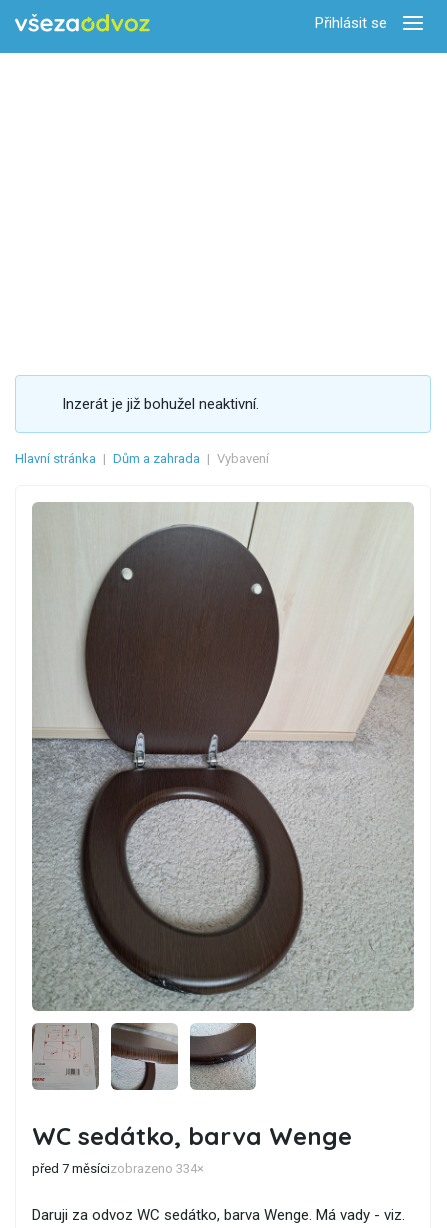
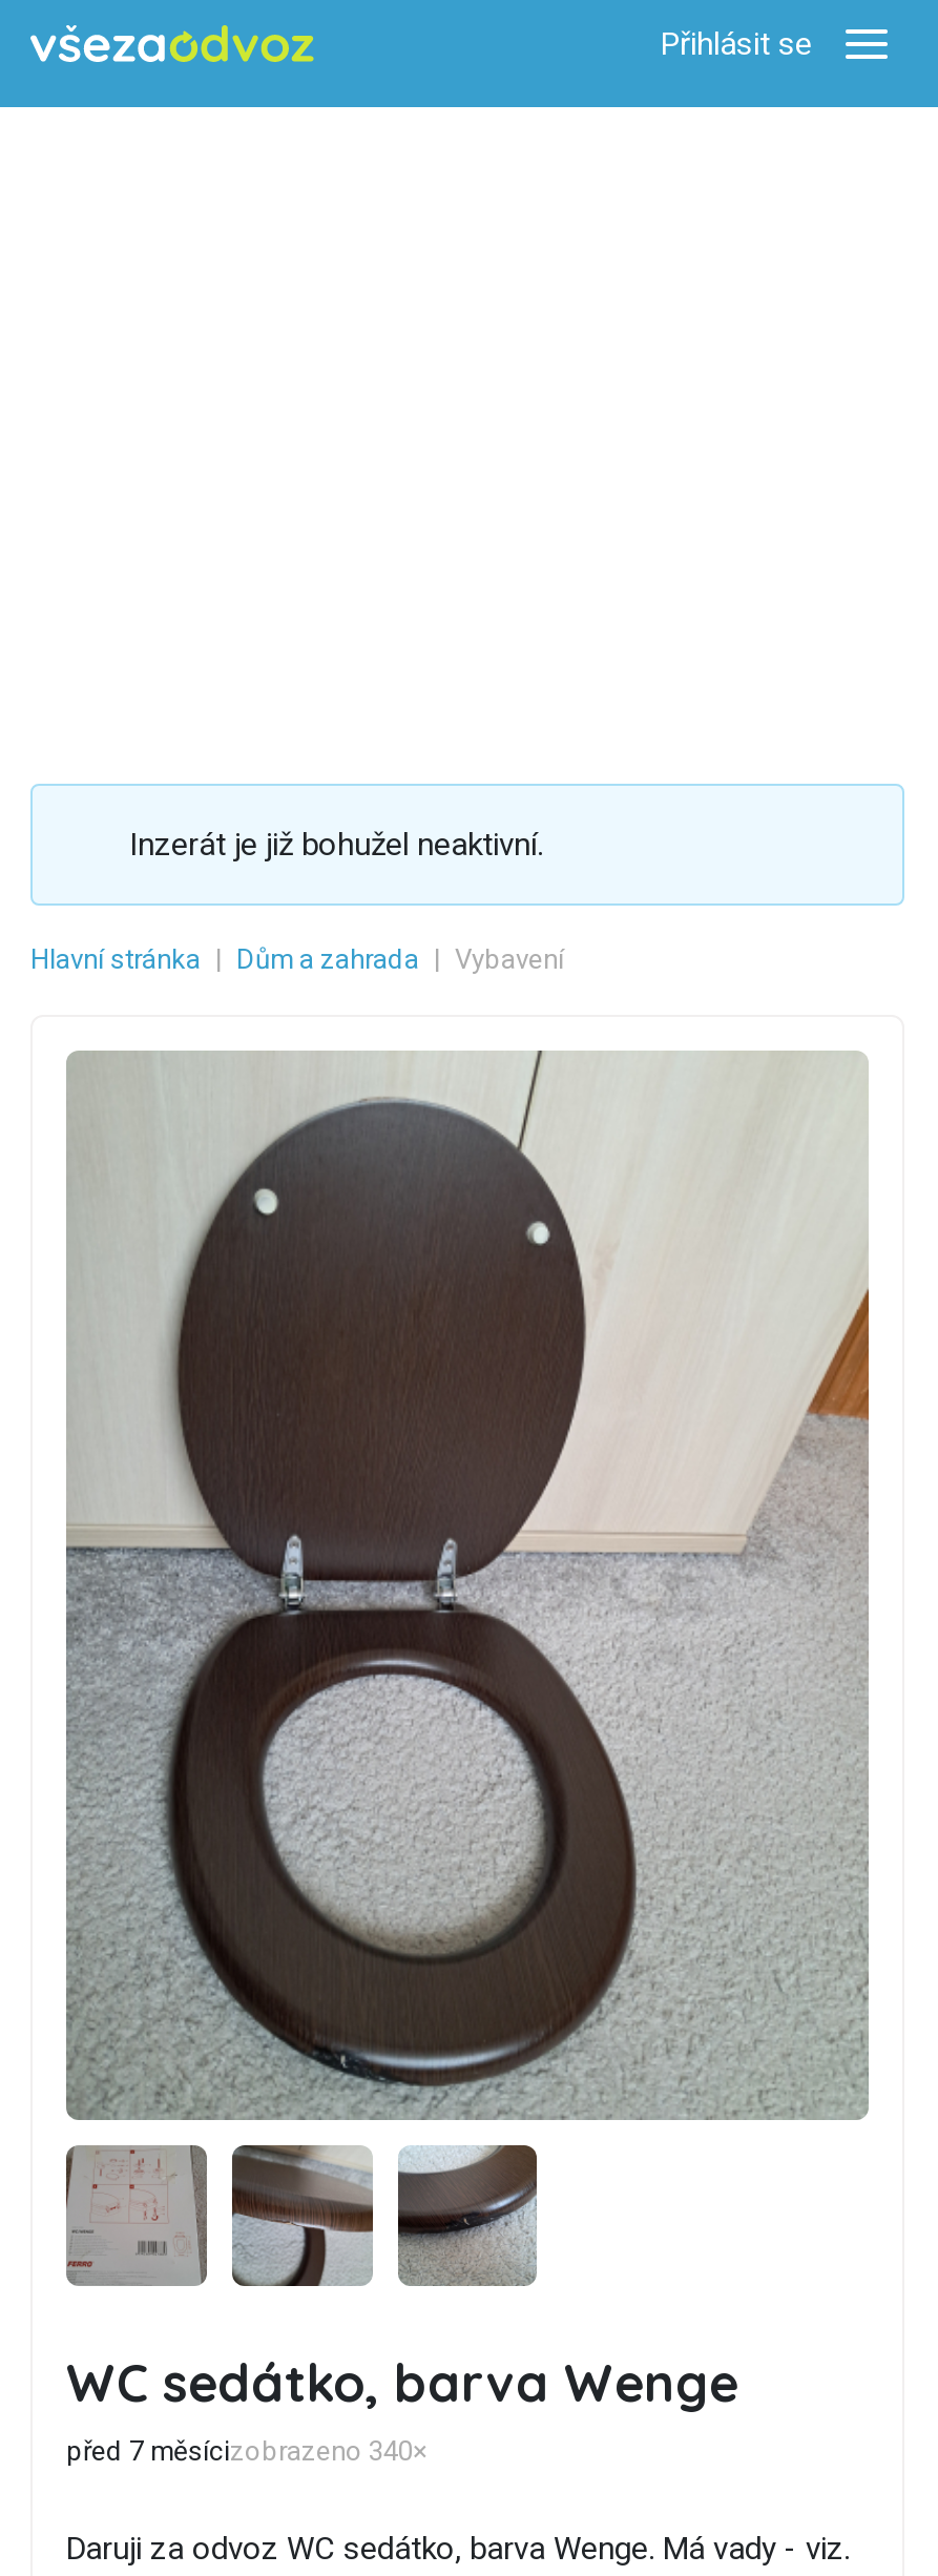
[32,1161,204,1176] před 7 měsícizobrazeno 334× -> [66,2435,428,2466] před 7 měsícizobrazeno 340×

